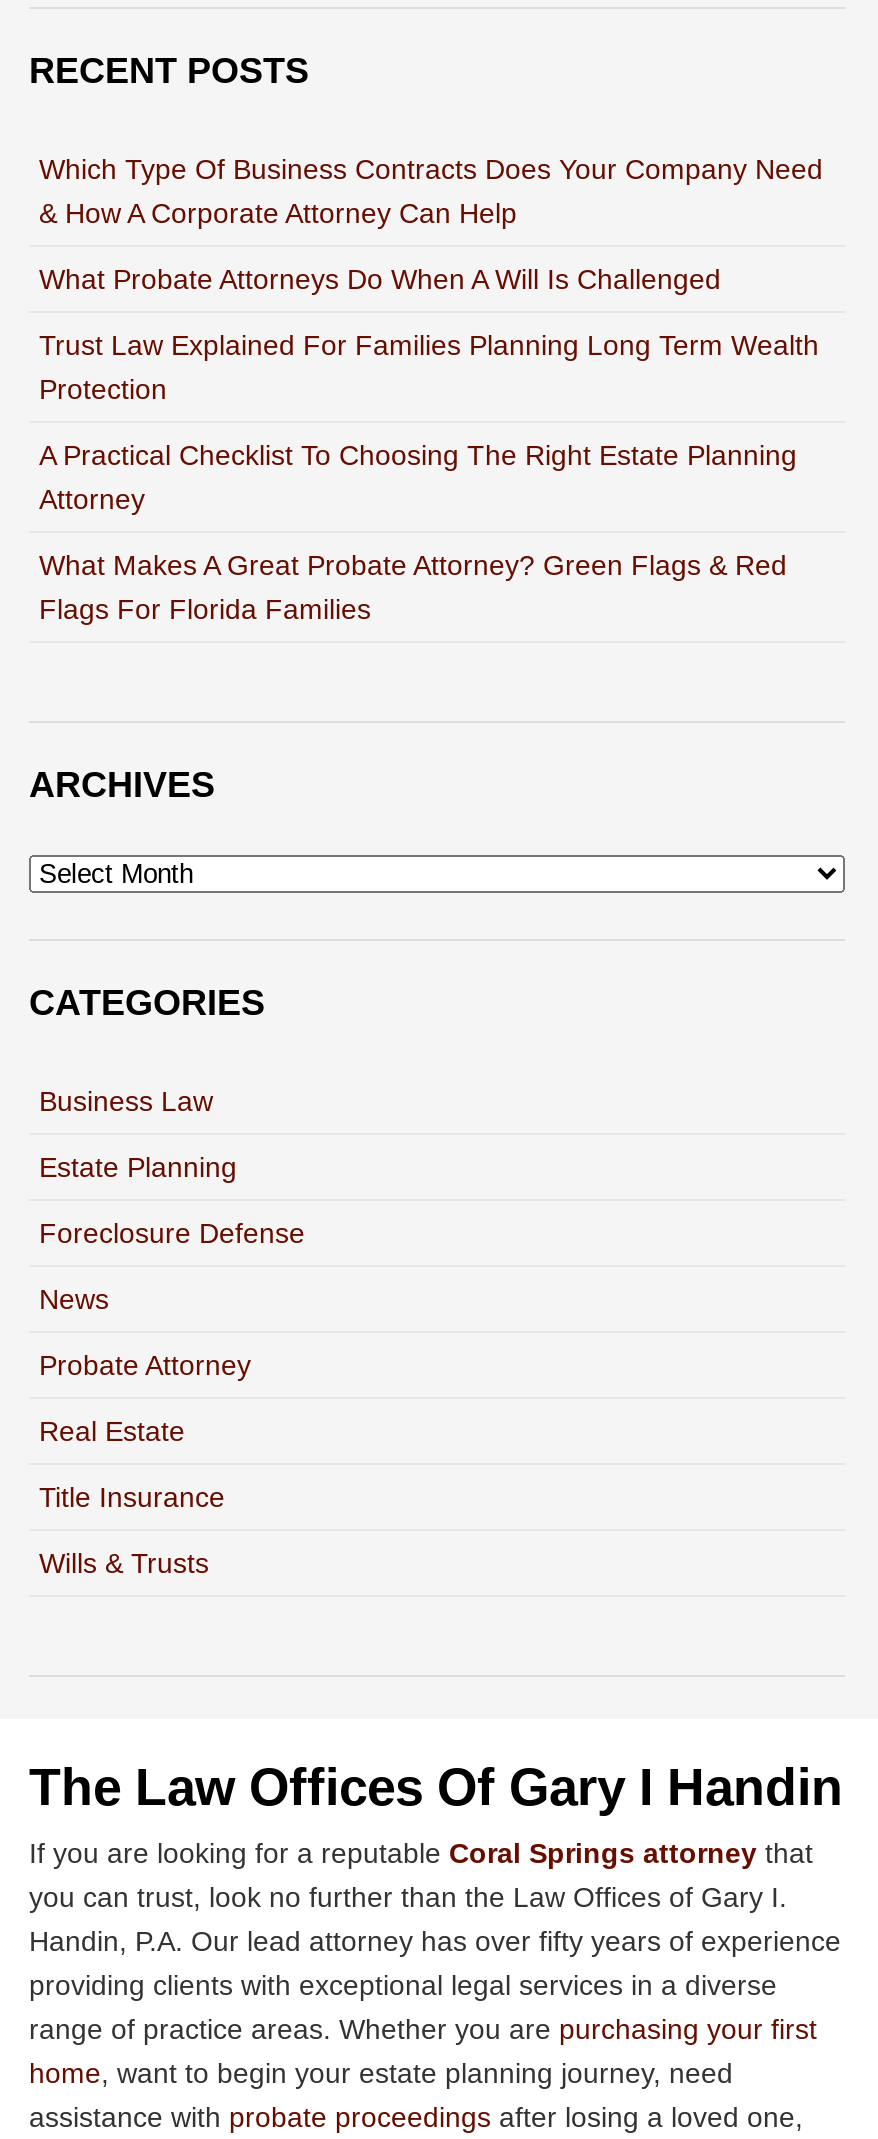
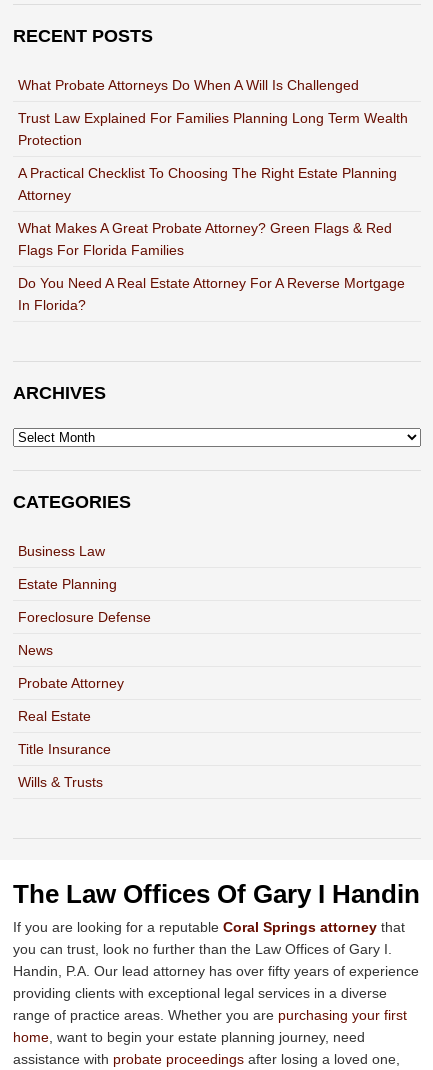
[39,153,823,229] Which Type Of Business Contracts Does Your Company Need | & How A Corporate Attorney Can Help -> none
moved [39,263,819,625] -> [18,77,408,258]: What Probate Attorneys Do When A Will Is Challenged | Trust Law Explained For Families Planning Long Term Wealth | Protection | A Practical Checklist To Choosing The Right Estate Planning | Attorney | What Makes A Great Probate Attorney? Green Flags & Red | Flags For Florida Families
none -> [18,275,405,313] Do You Need A Real Estate Attorney For A Reverse Mortgage | In Florida?

